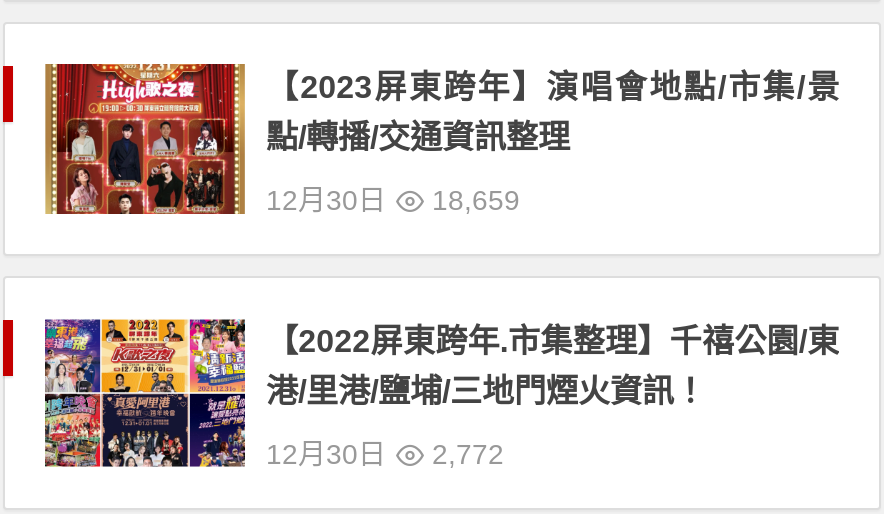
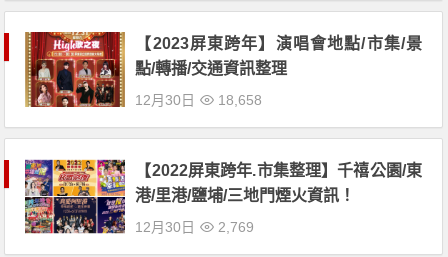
[266,184,520,216] 12月30日 18,659 -> [135,92,262,108] 12月30日 18,658
[266,438,504,470] 12月30日 2,772 -> [135,219,254,235] 12月30日 2,769

